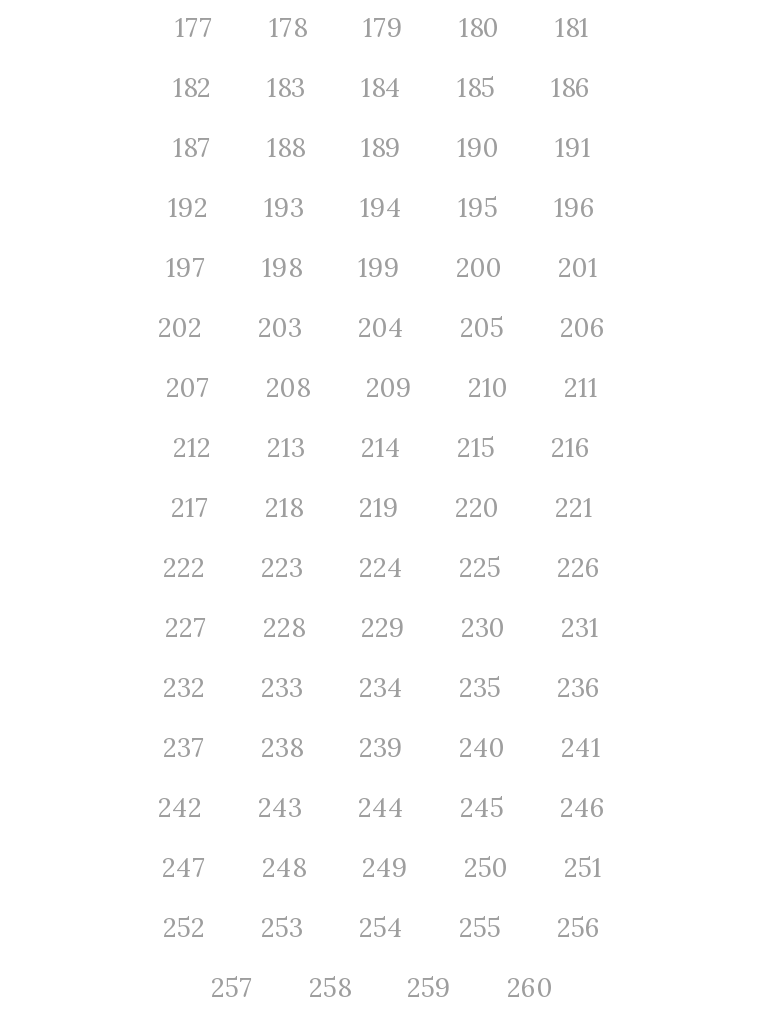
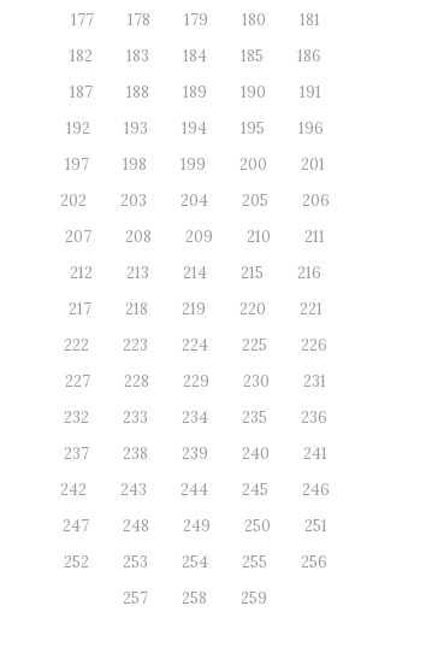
[507,971,553,1005] 260 -> none

